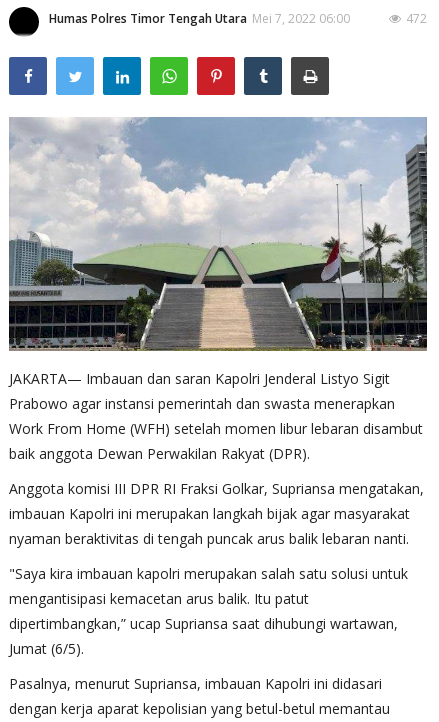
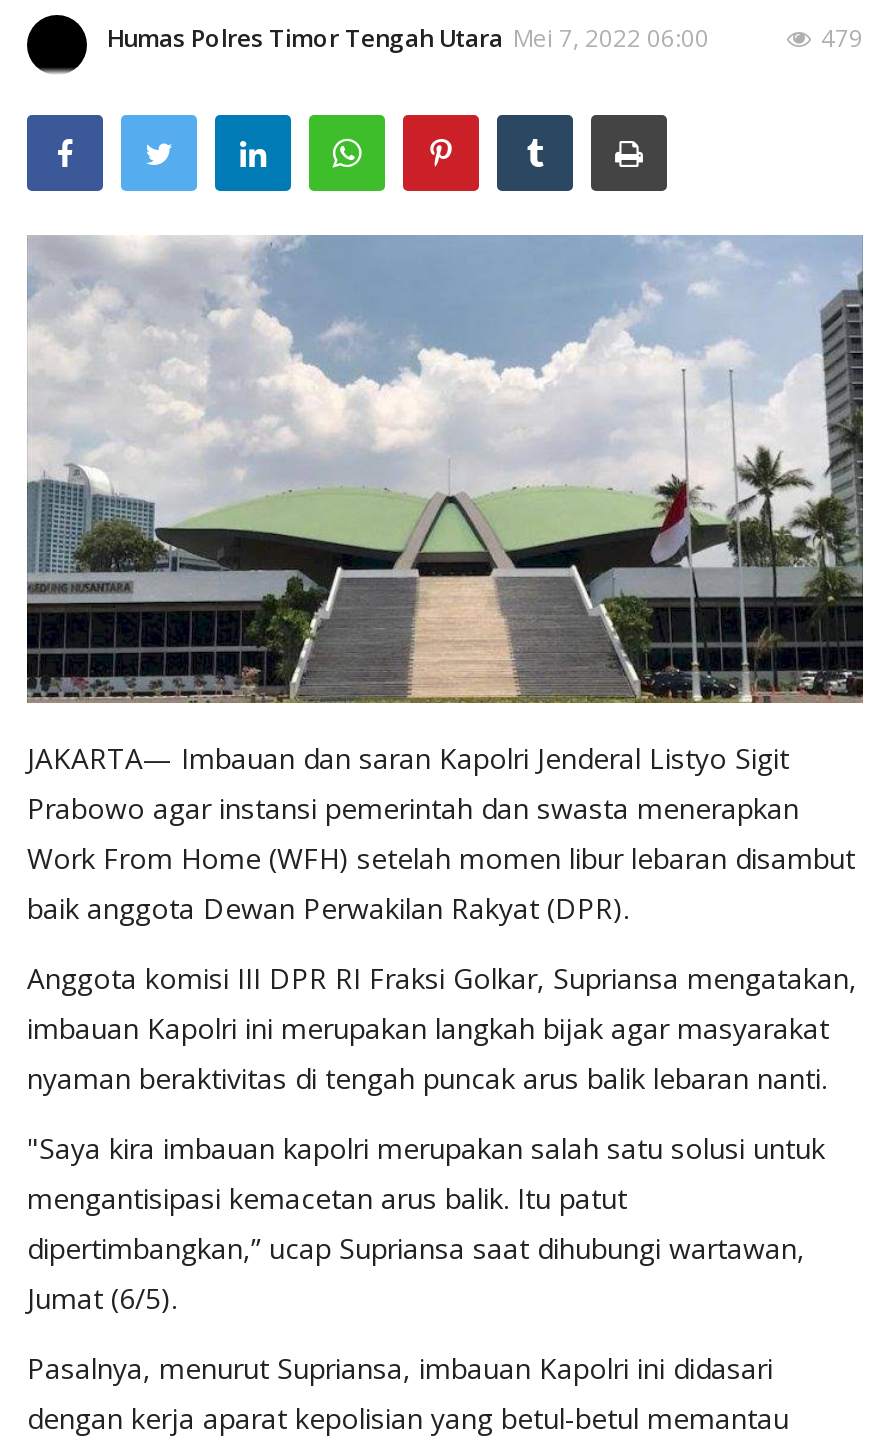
[406,10,427,27] 472 -> [821,21,863,55] 479

